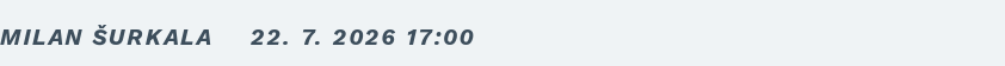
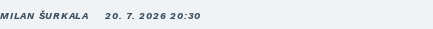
[0,24,475,50] MILAN ŠURKALA 22. 7. 2026 17:00 -> [0,10,201,21] MILAN ŠURKALA 20. 7. 2026 20:30

